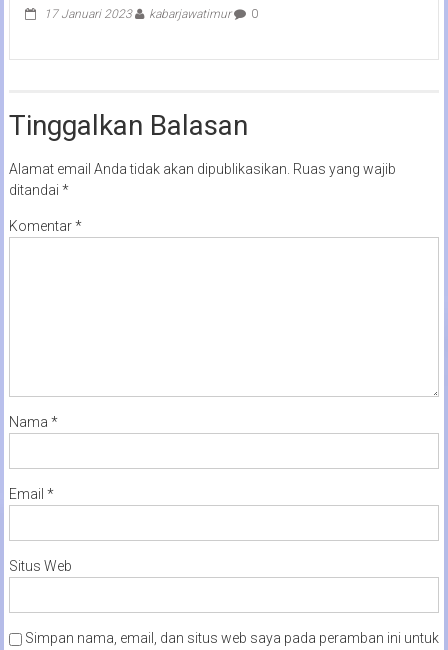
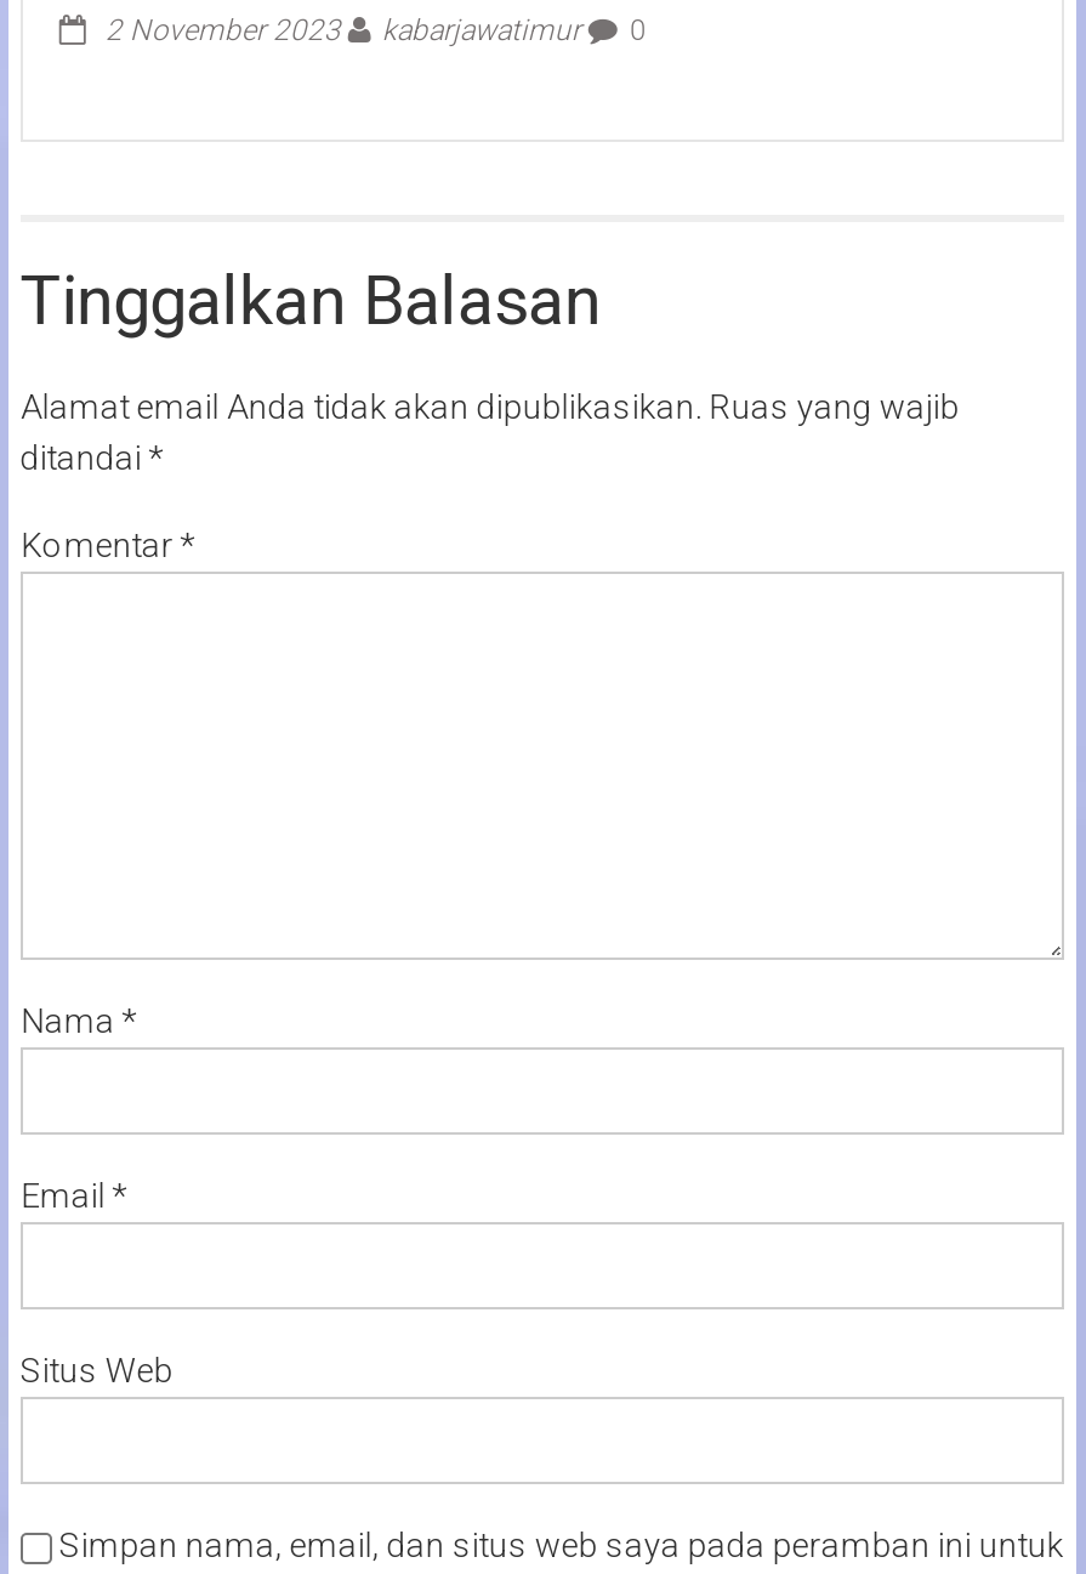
[44,7,258,21] 17 Januari 2023 kabarjawatimur 0 -> [105,13,647,47] 2 November 2023 kabarjawatimur 0

